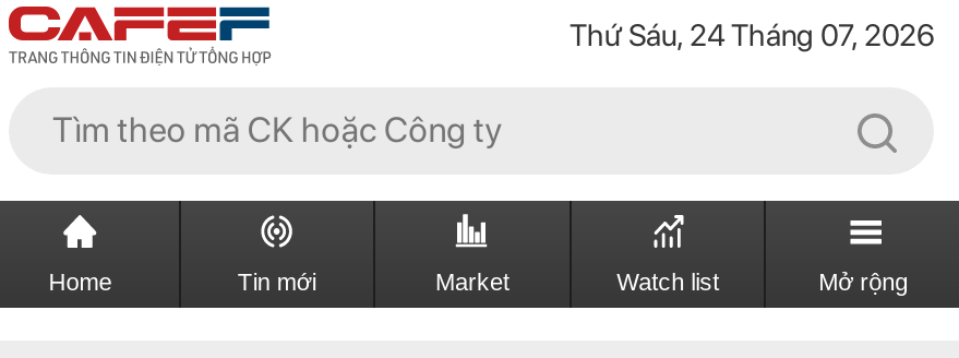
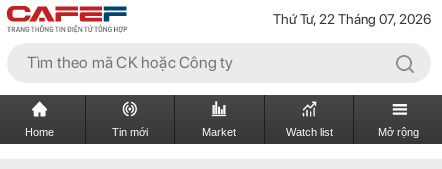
[570,17,934,52] Thứ Sáu, 24 Tháng 07, 2026 -> [273,11,431,27] Thứ Tư, 22 Tháng 07, 2026

